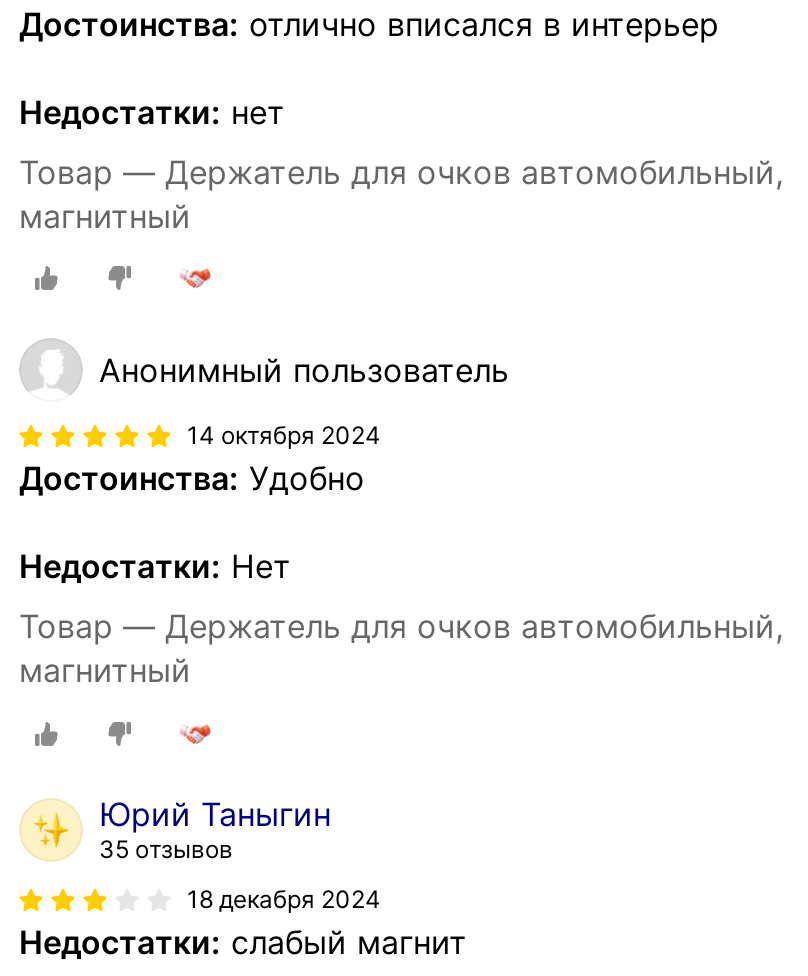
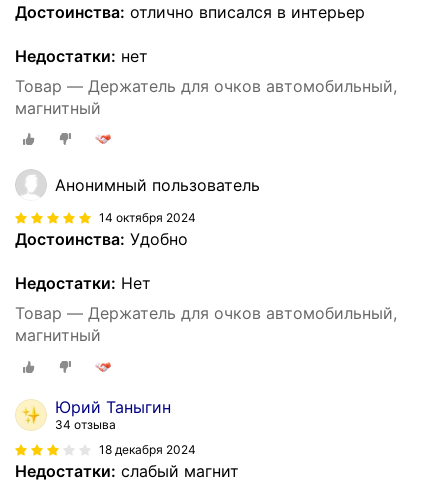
[99,834,233,864] 35 отзывов -> [55,417,116,432] 34 отзыва

